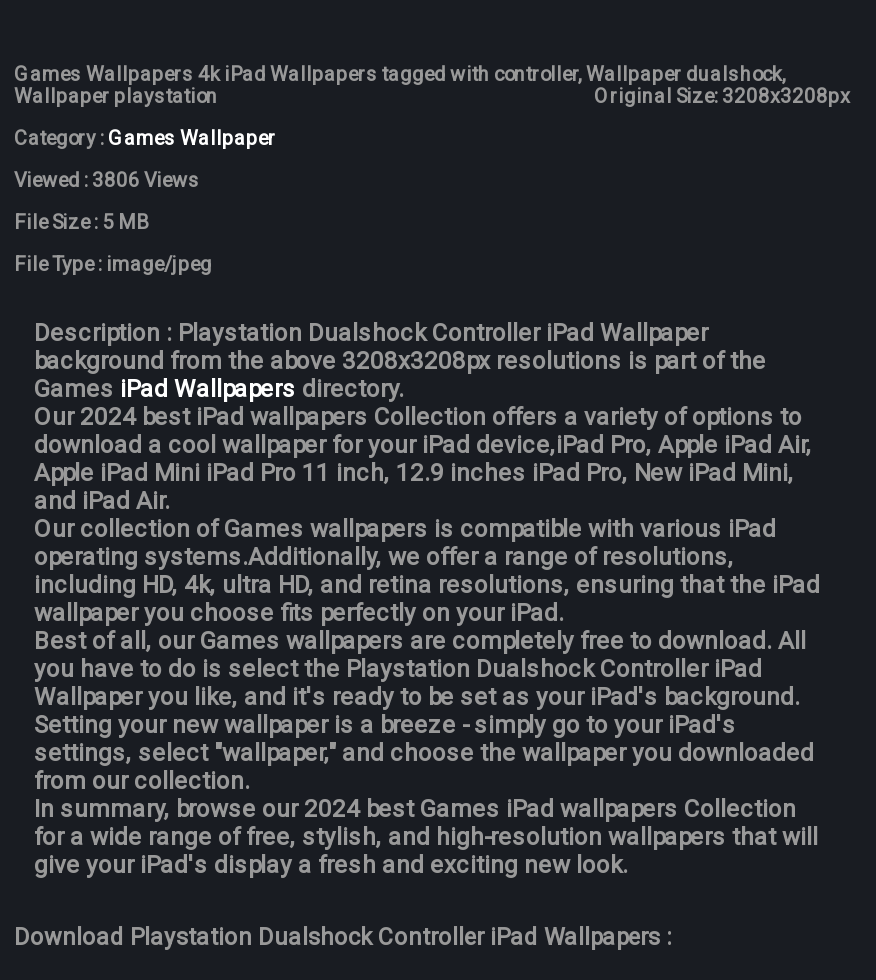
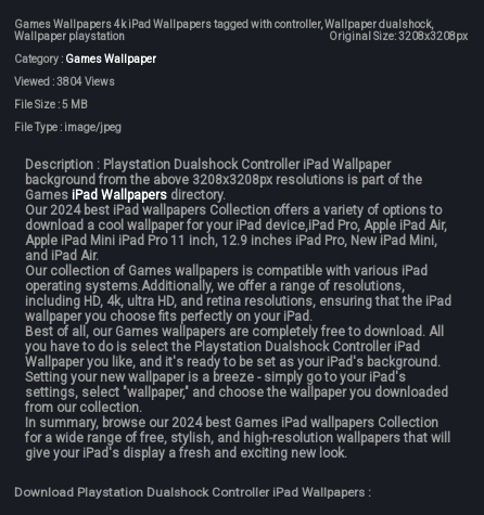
[14,169,200,191] Viewed : 3806 Views -> [14,76,115,88] Viewed : 3804 Views

